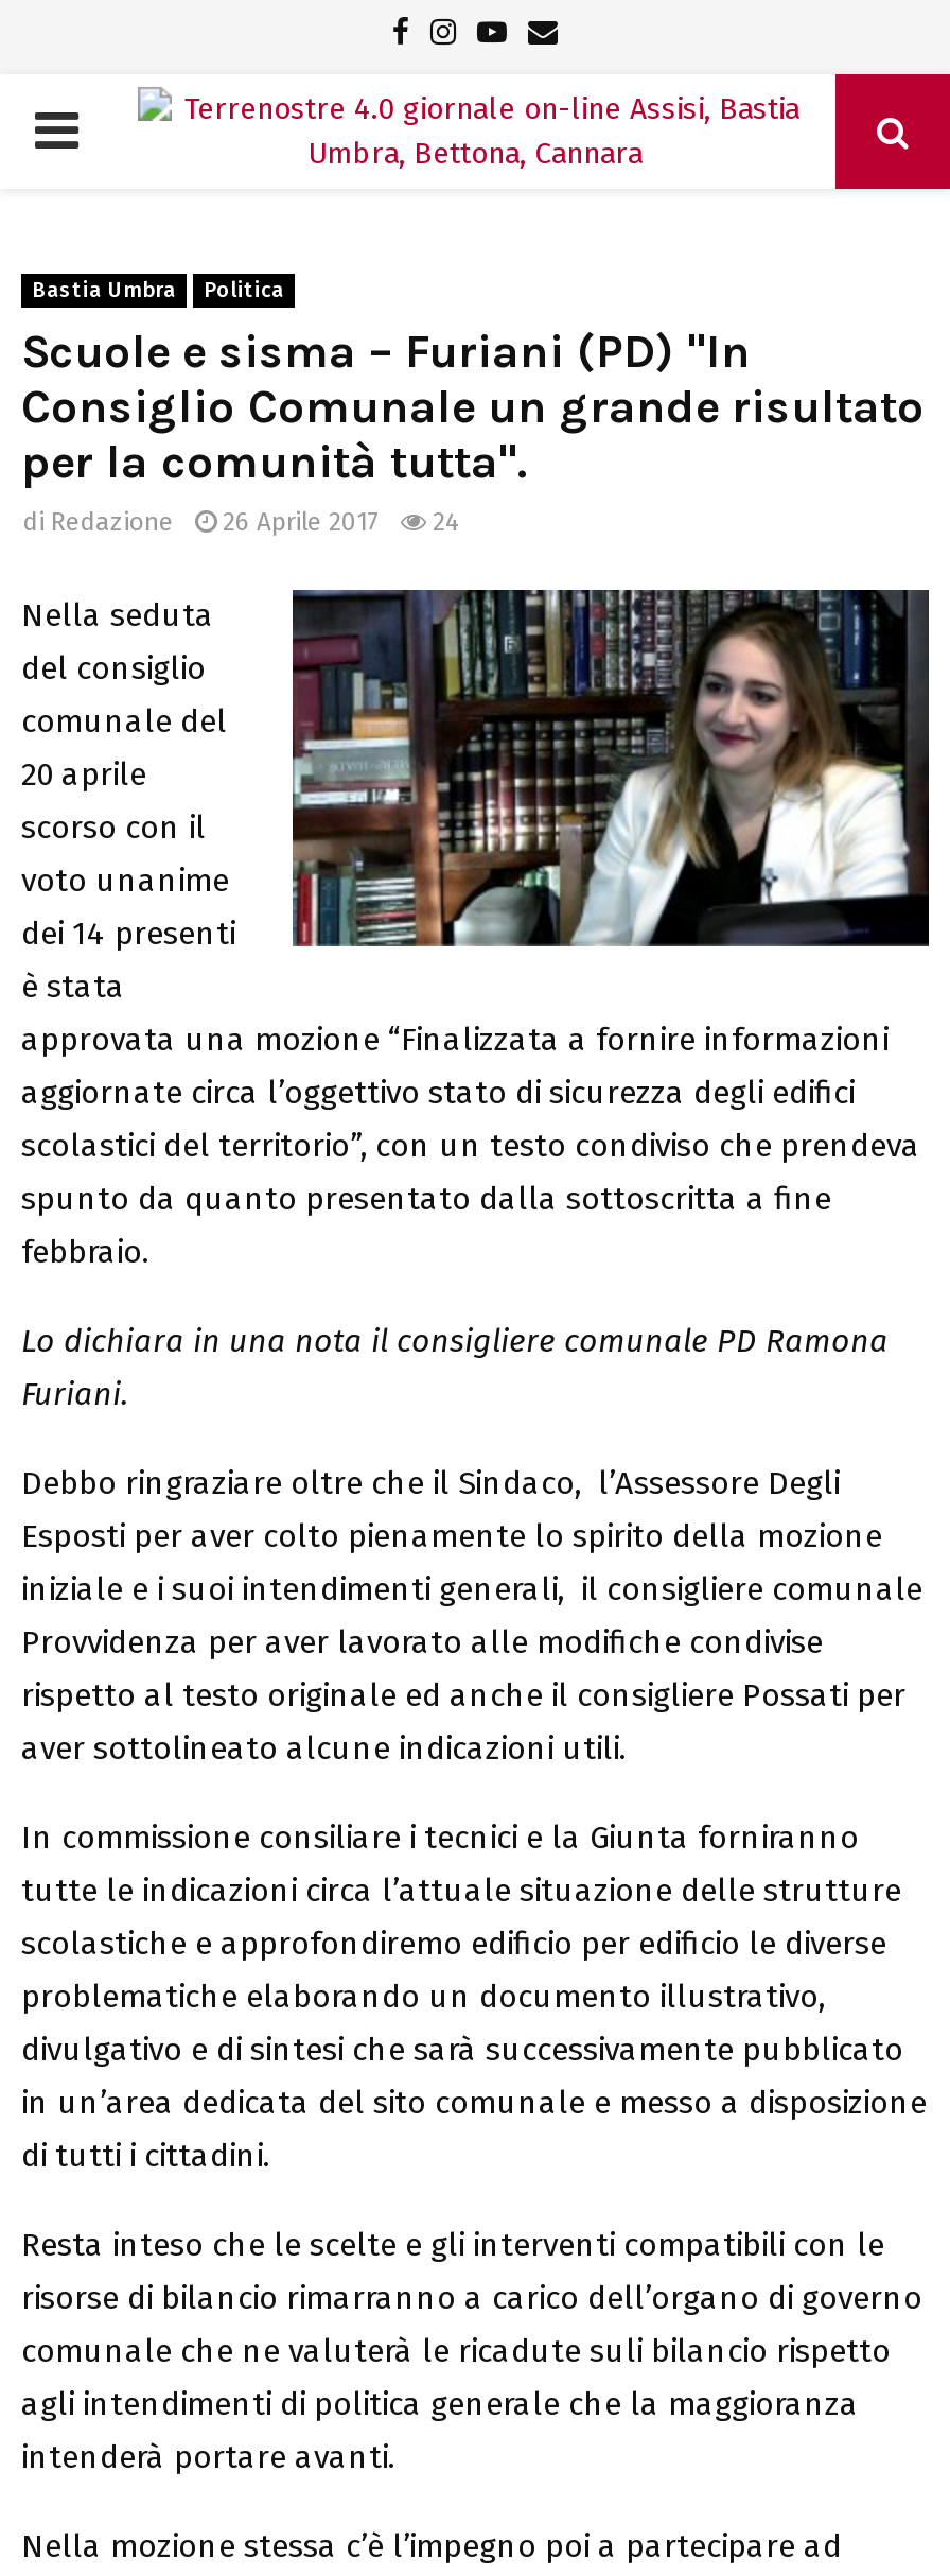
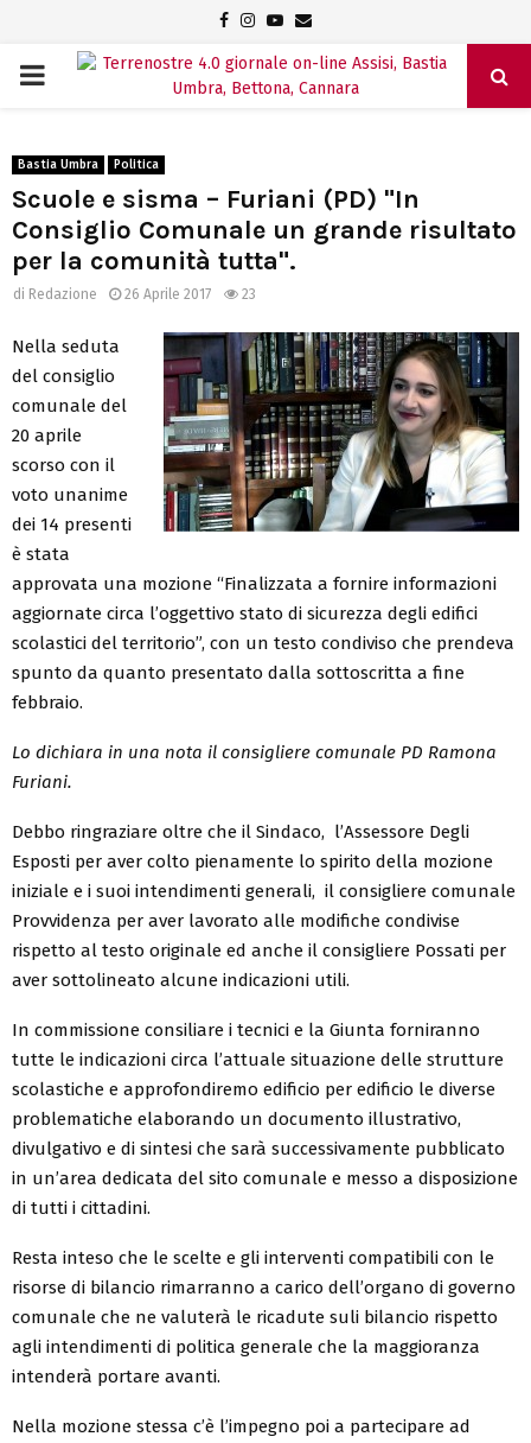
[23,507,458,537] di Redazione 26 Aprile 2017 24 -> [13,286,256,303] di Redazione 26 Aprile 2017 23

